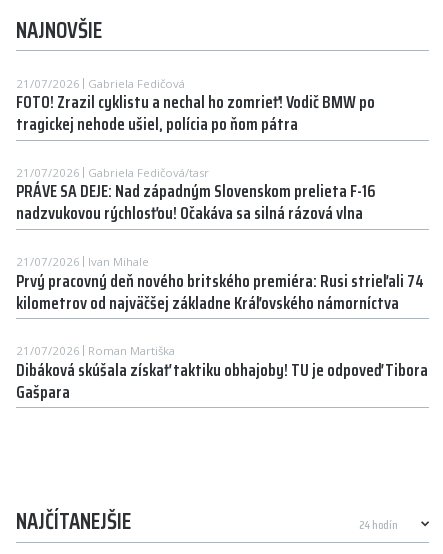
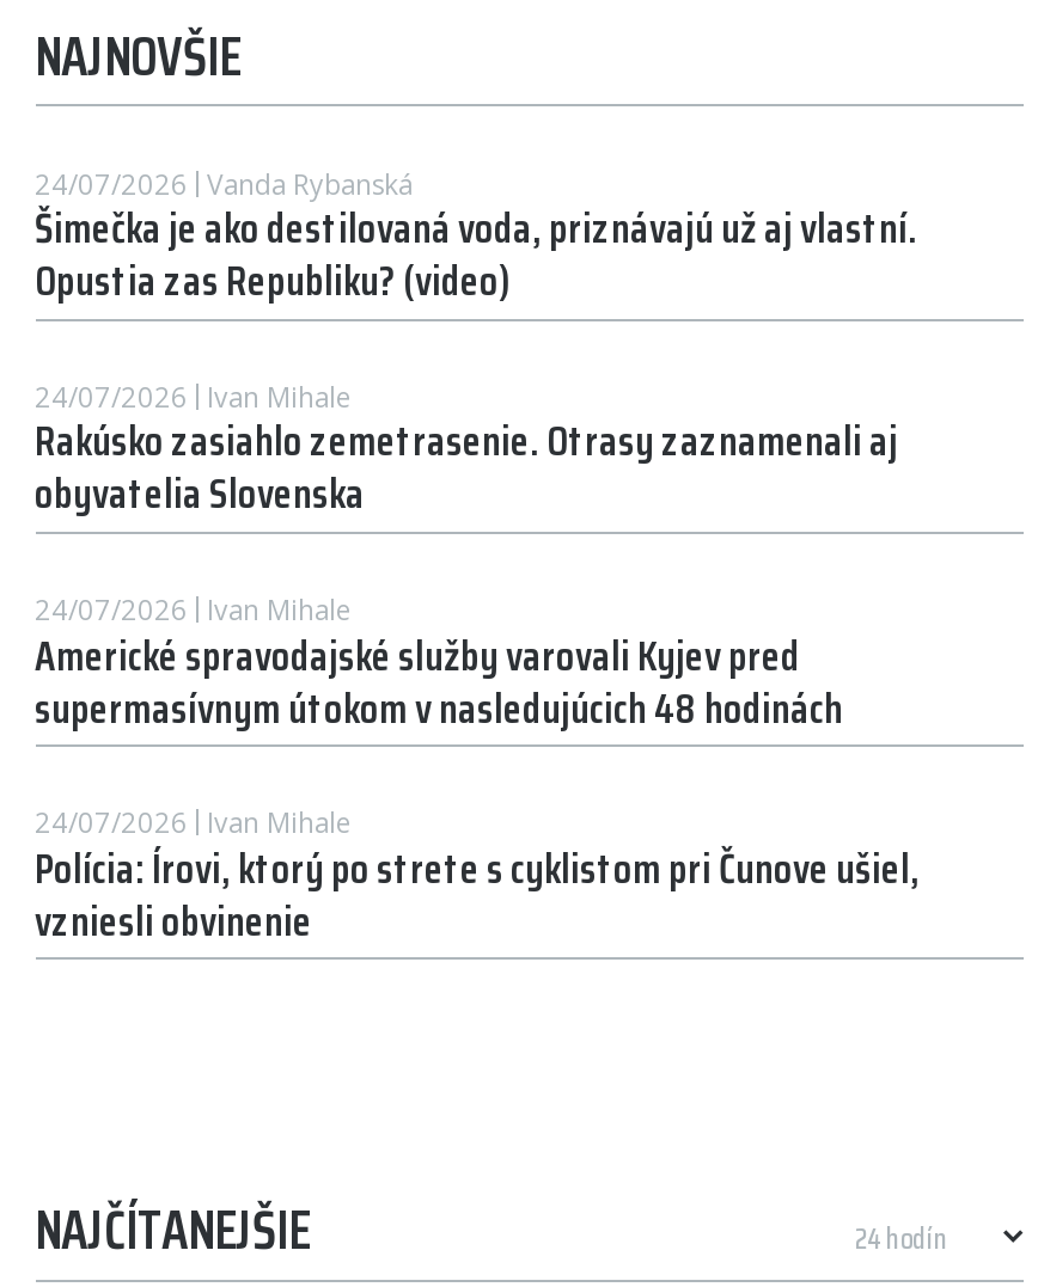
[15,75,374,138] 21/07/2026 Gabriela Fedičová | FOTO! Zrazil cyklistu a nechal ho zomrieť! Vodič BMW po | tragickej nehode ušiel, polícia po ňom pátra -> [35,165,917,315] 24/07/2026 Vanda Rybanská | Šimečka je ako destilovaná voda, priznávajú už aj vlastní. | Opustia zas Republiku? (video)
[15,165,375,227] 21/07/2026 Gabriela Fedičová/tasr | PRÁVE SA DEJE: Nad západným Slovenskom prelieta F-16 | nadzvukovou rýchlosťou! Očakáva sa silná rázová vlna -> [35,378,898,528] 24/07/2026 Ivan Mihale | Rakúsko zasiahlo zemetrasenie. Otrasy zaznamenali aj | obyvatelia Slovenska
[15,254,423,317] 21/07/2026 Ivan Mihale | Prvý pracovný deň nového britského premiéra: Rusi strieľali 74 | kilometrov od najväčšej základne Kráľovského námorníctva -> [35,592,843,741] 24/07/2026 Ivan Mihale | Americké spravodajské služby varovali Kyjev pred | supermasívnym útokom v nasledujúcich 48 hodinách
[15,343,427,406] 21/07/2026 Roman Martiška | Dibáková skúšala získať taktiku obhajoby! TU je odpoveď Tibora | Gašpara -> [35,805,920,955] 24/07/2026 Ivan Mihale | Polícia: Írovi, ktorý po strete s cyklistom pri Čunove ušiel, | vzniesli obvinenie

